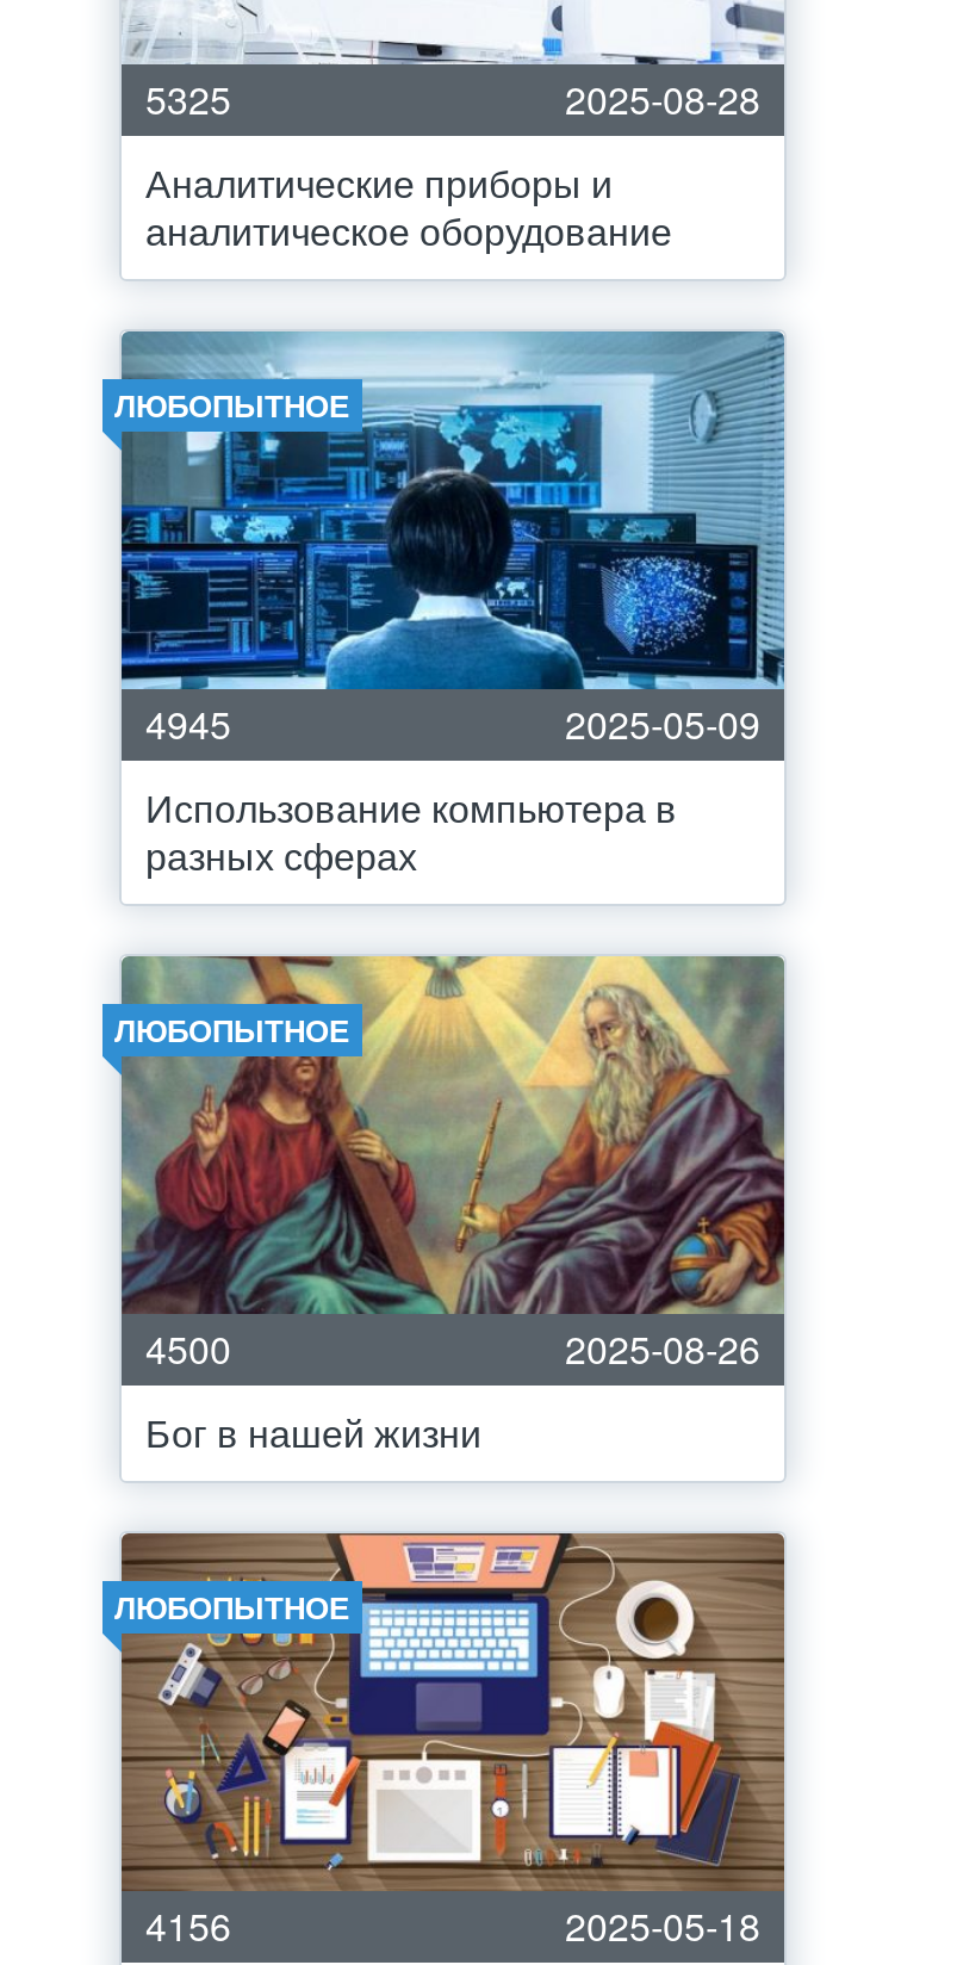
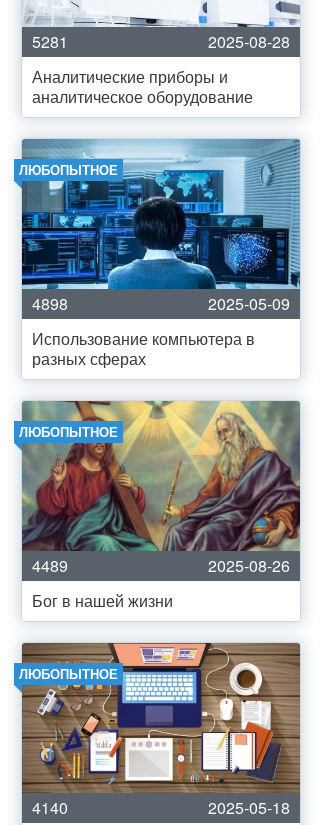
[145,72,231,126] 5325 -> [32,30,68,53] 5281
[145,696,231,751] 4945 -> [32,292,68,315] 4898
[145,1321,231,1376] 4500 -> [32,554,68,577] 4489
[145,1898,231,1953] 4156 -> [32,796,68,819] 4140

